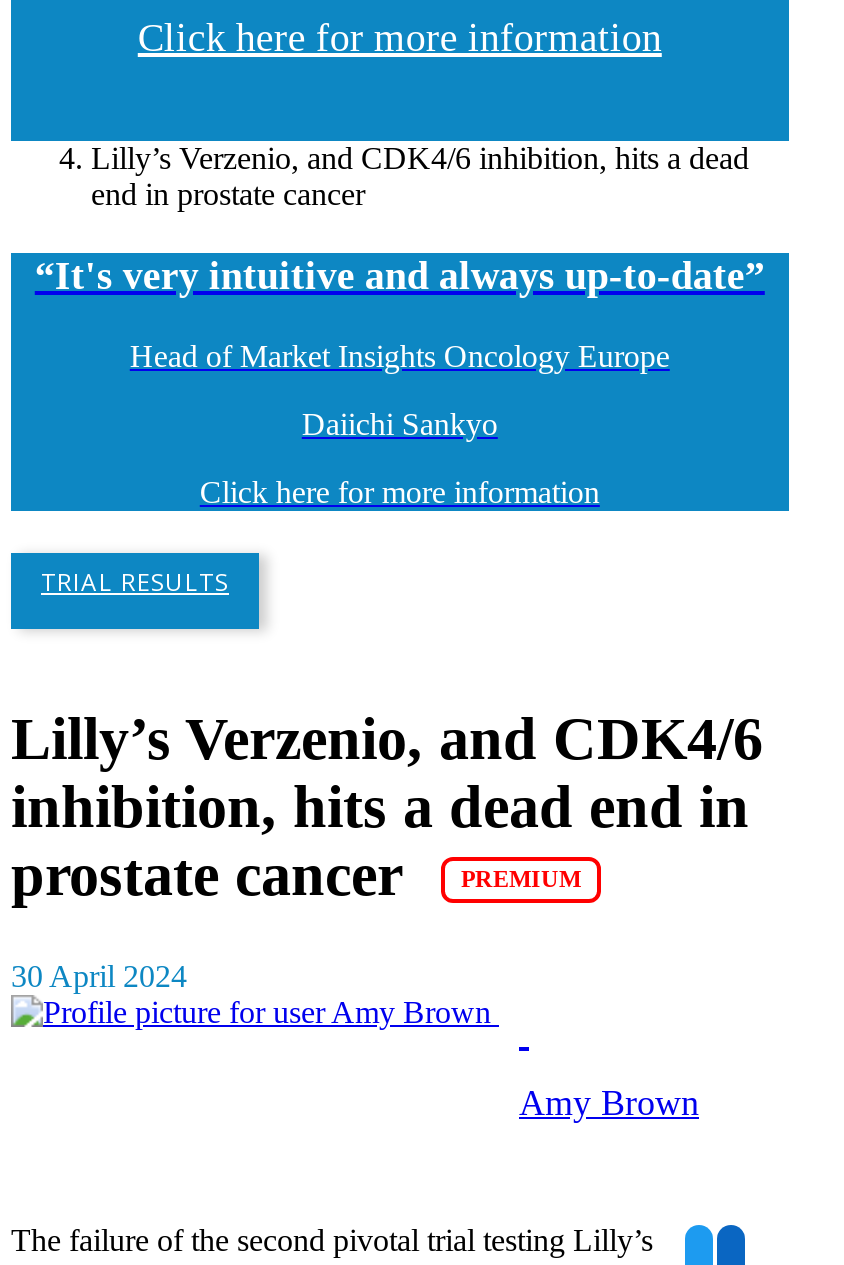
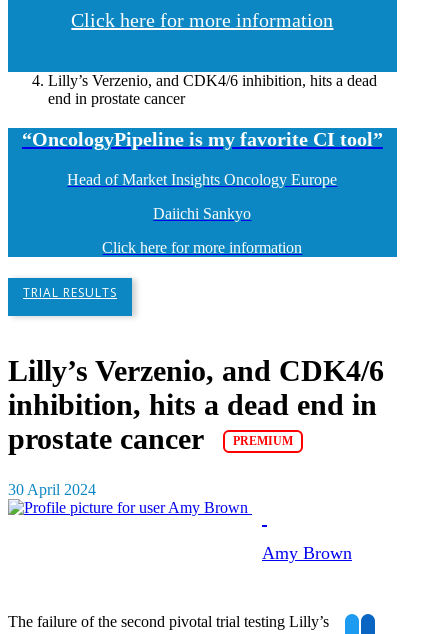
[35,253,765,297] “It's very intuitive and always up-to-date” -> [22,128,383,150] “OncologyPipeline is my favorite CI tool”

